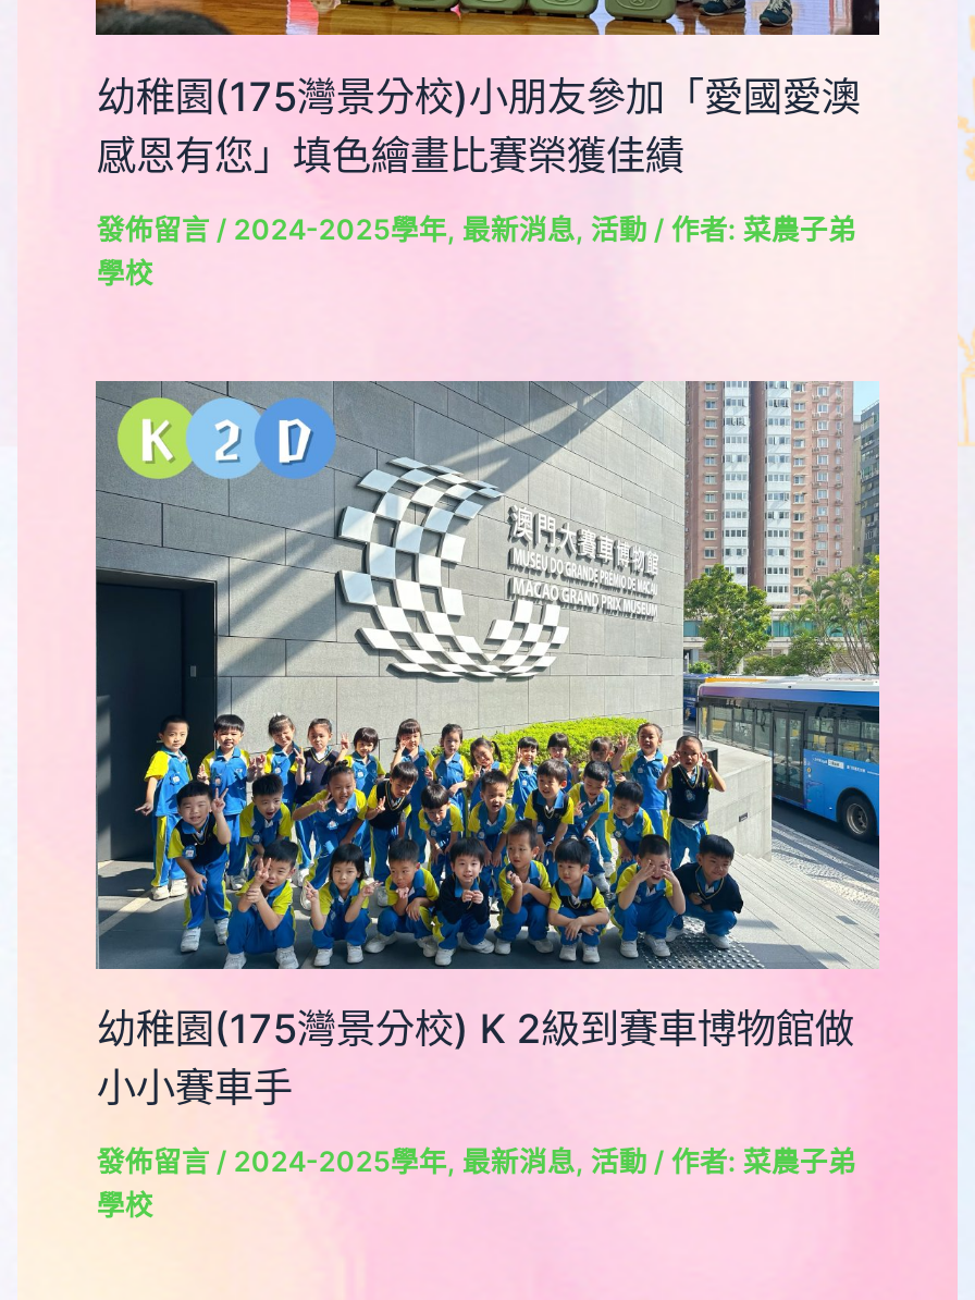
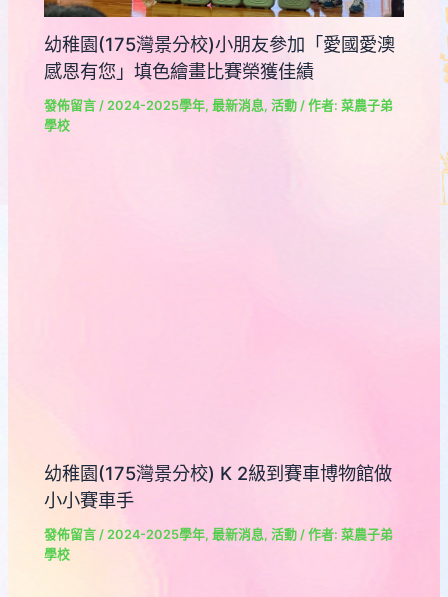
[94,379,881,971] [image] -> none

